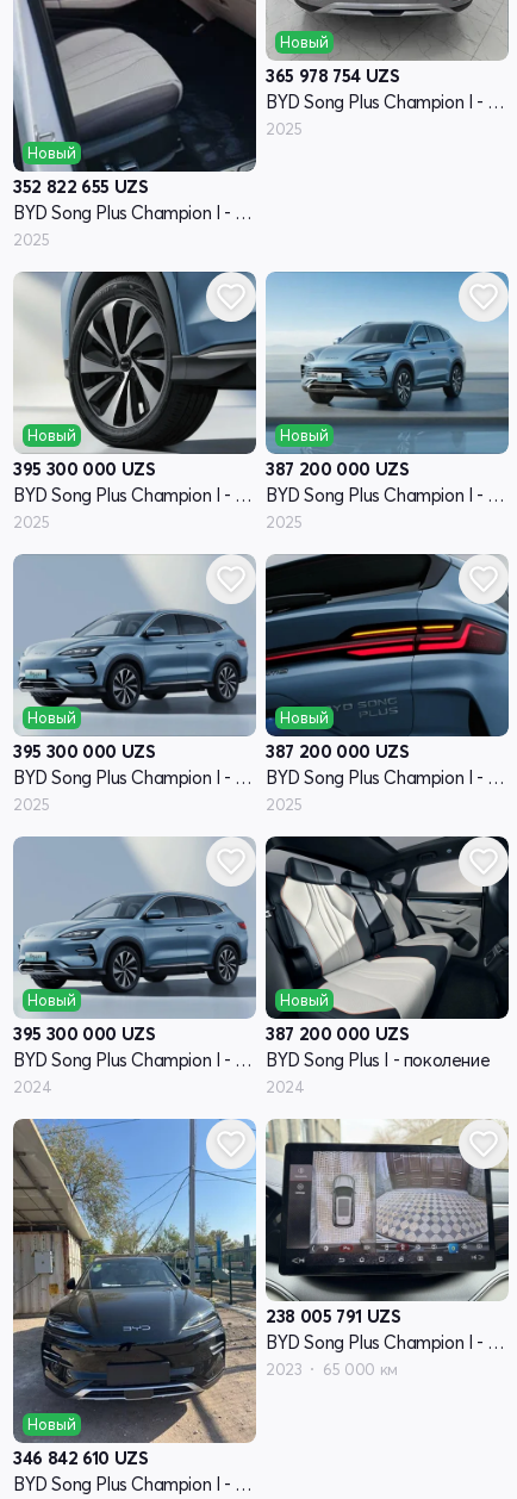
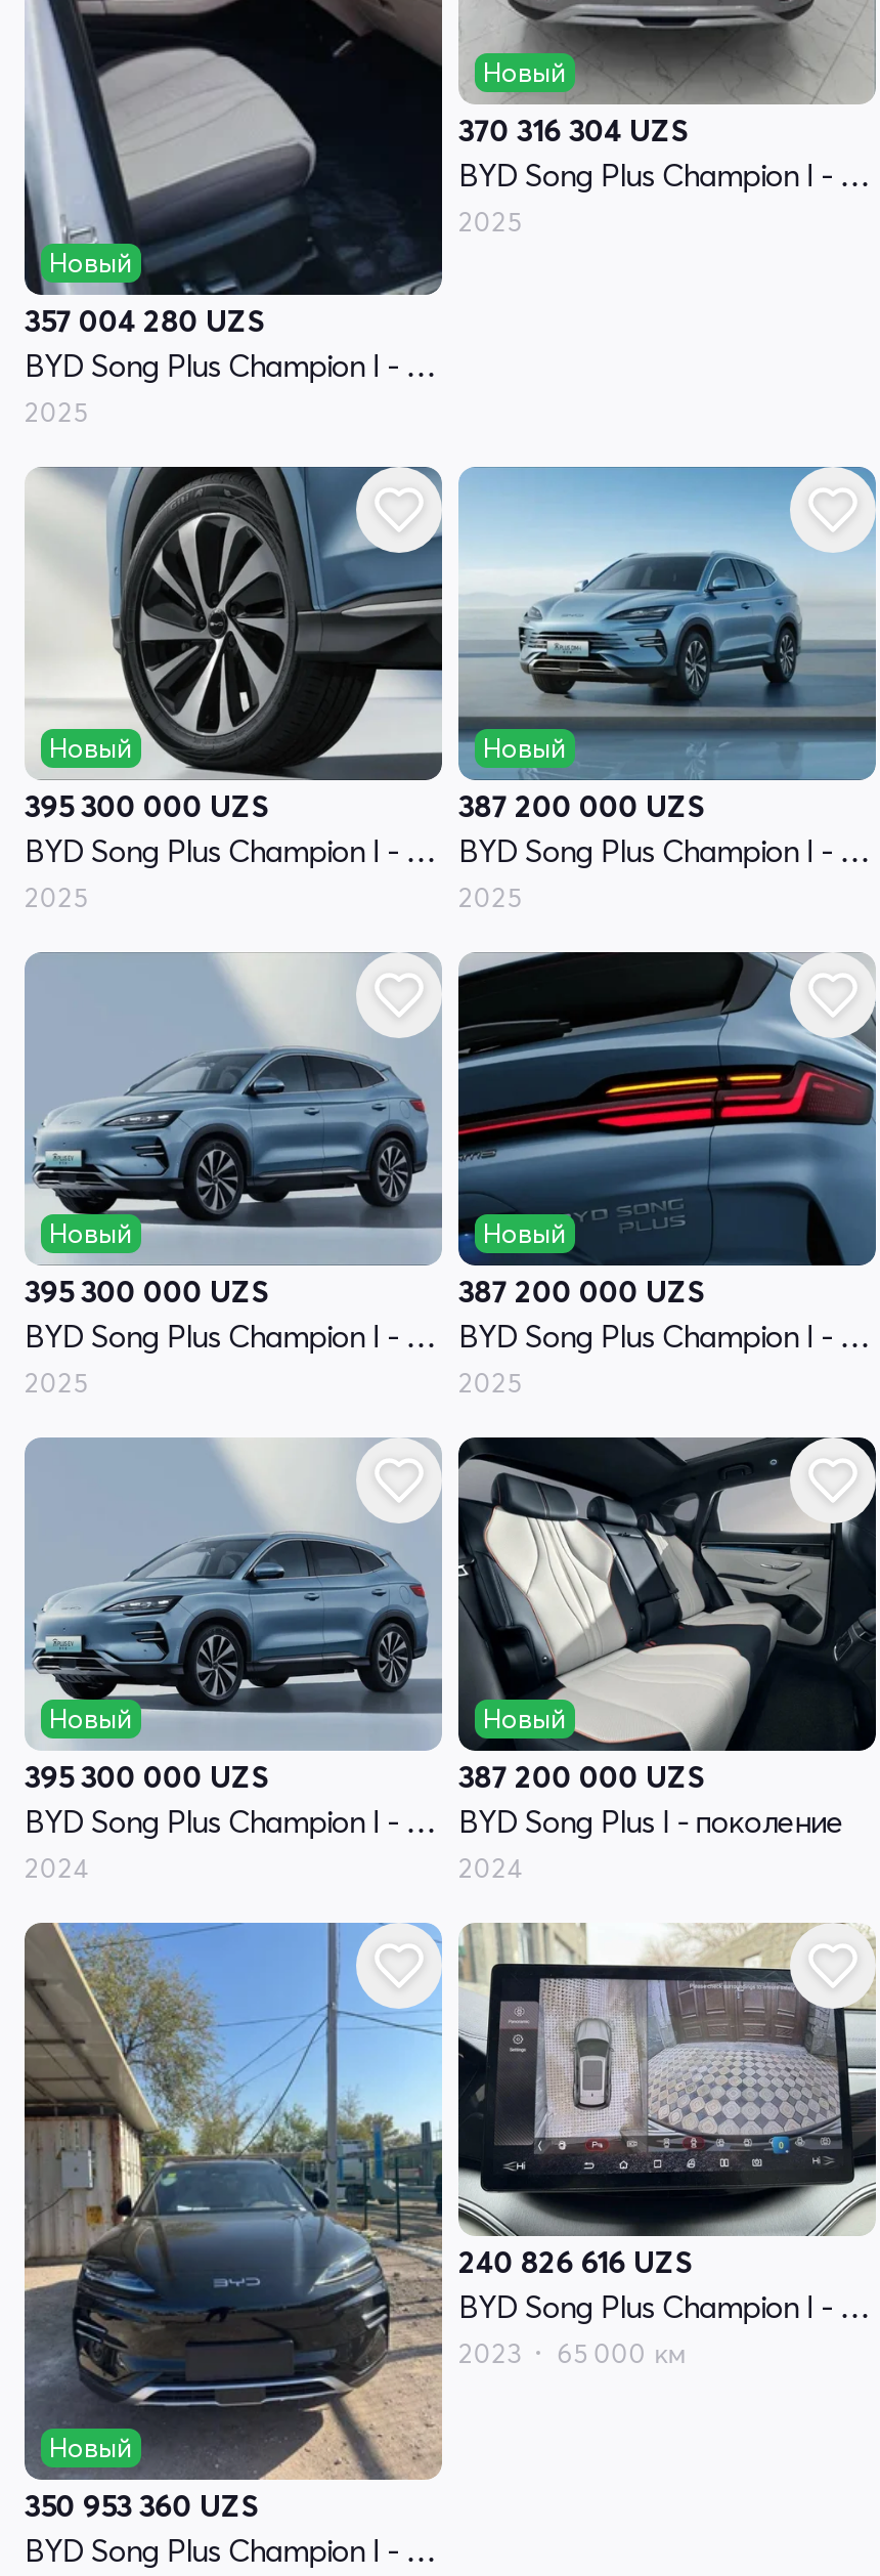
[266,64,400,87] 365 978 754 UZS -> [458,111,688,150] 370 316 304 UZS
[13,175,148,197] 352 822 655 UZS -> [25,300,265,339] 357 004 280 UZS
[266,1305,401,1328] 238 005 791 UZS -> [458,2243,693,2282] 240 826 616 UZS
[13,1447,148,1470] 346 842 610 UZS -> [25,2487,259,2525] 350 953 360 UZS

